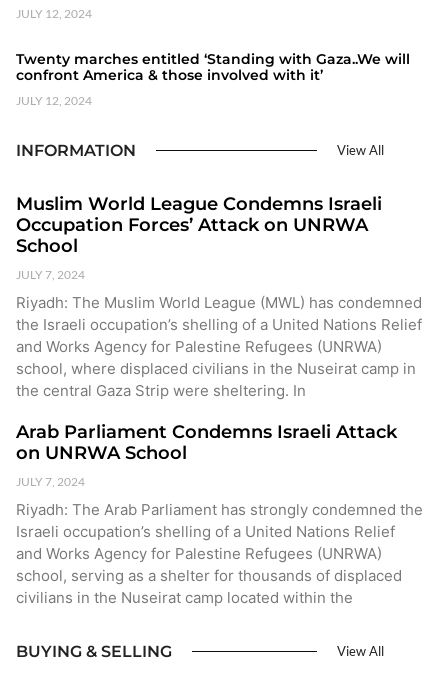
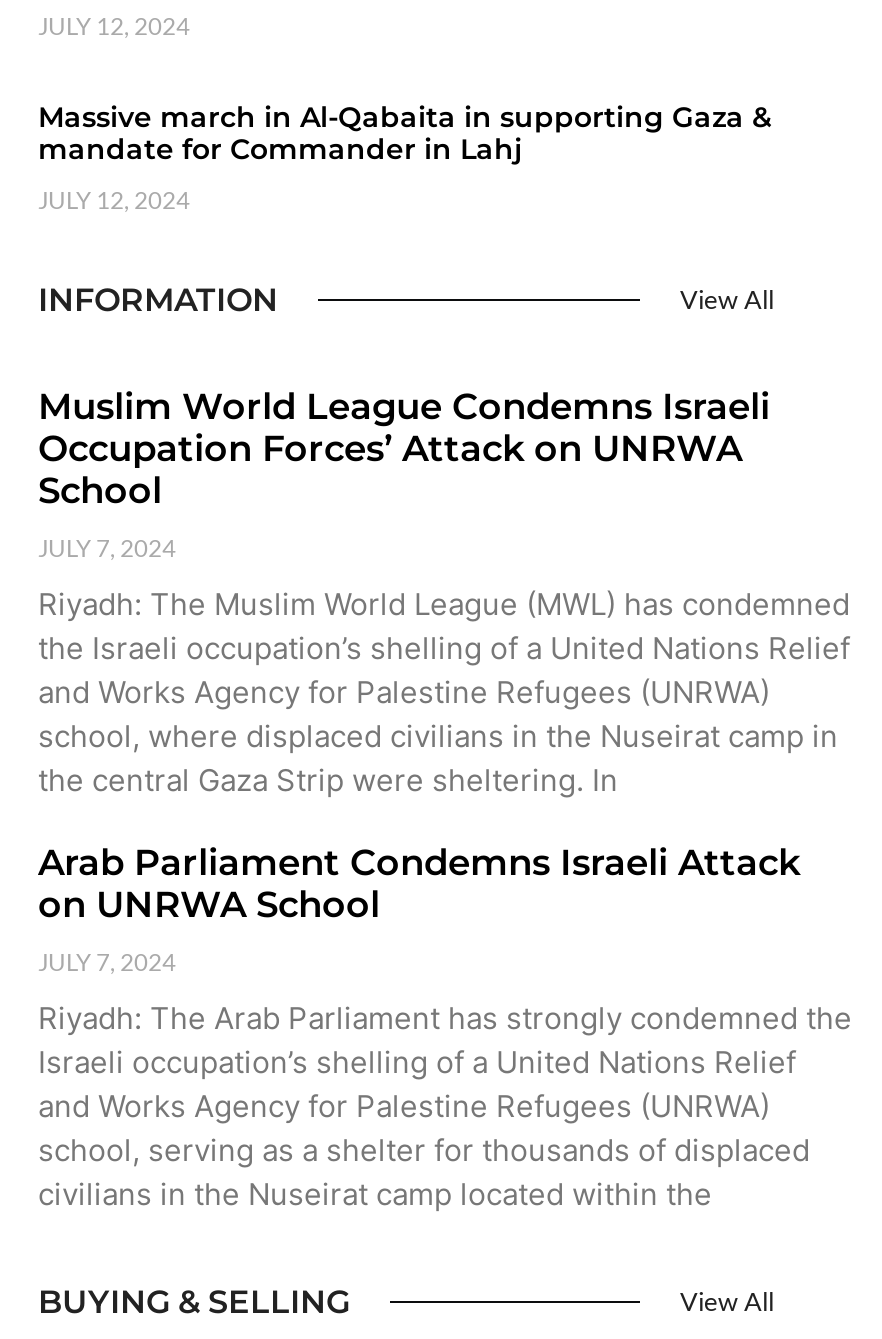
[16,50,410,84] Twenty marches entitled ‘Standing with Gaza..We will | confront America & those involved with it’ -> [38,99,772,167] Massive march in Al-Qabaita in supporting Gaza & | mandate for Commander in Lahj

